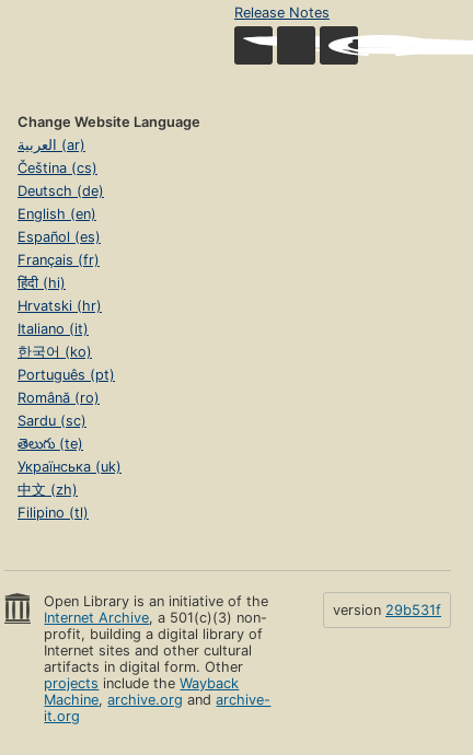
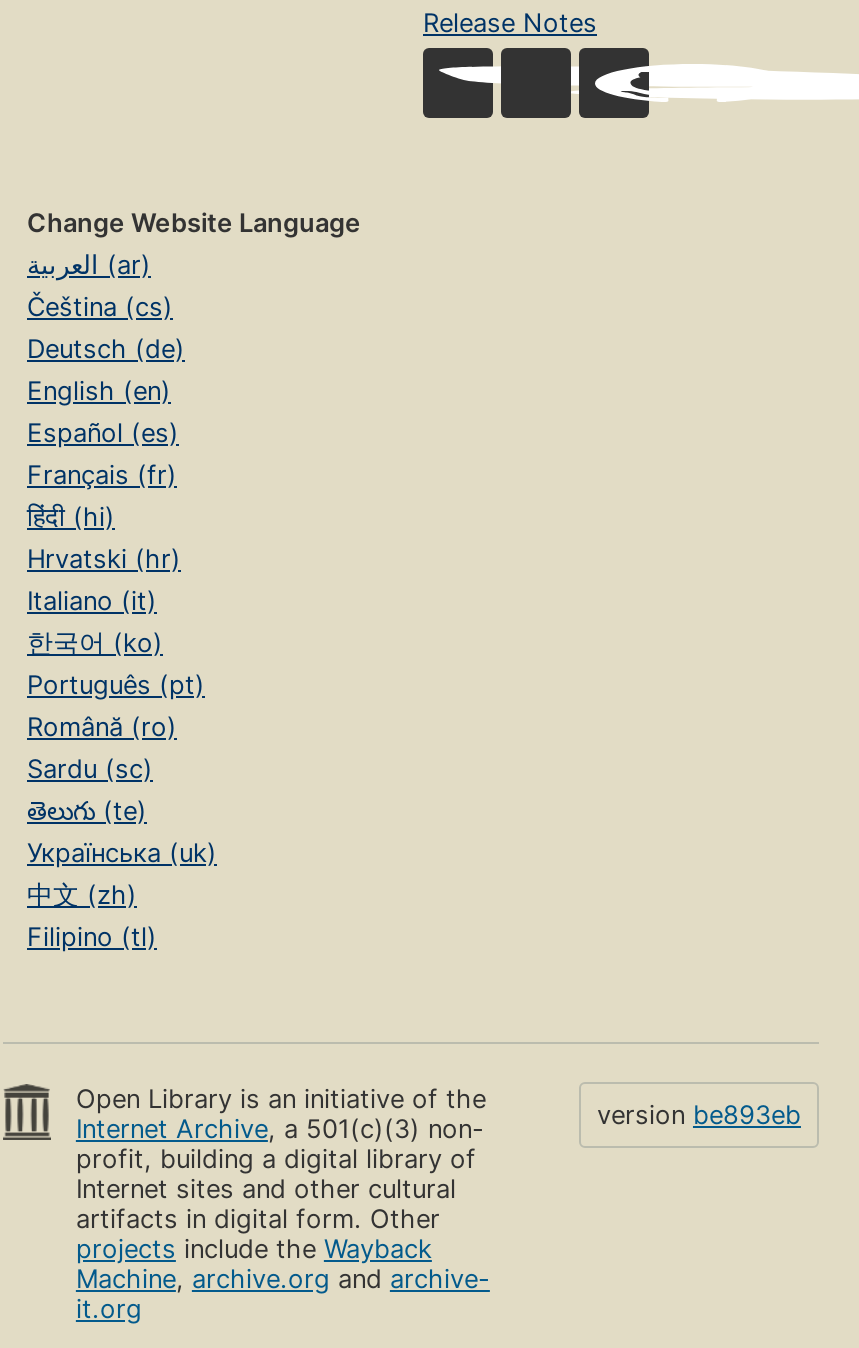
[333,602,441,618] version 29b531f -> [597,1100,801,1130] version be893eb

